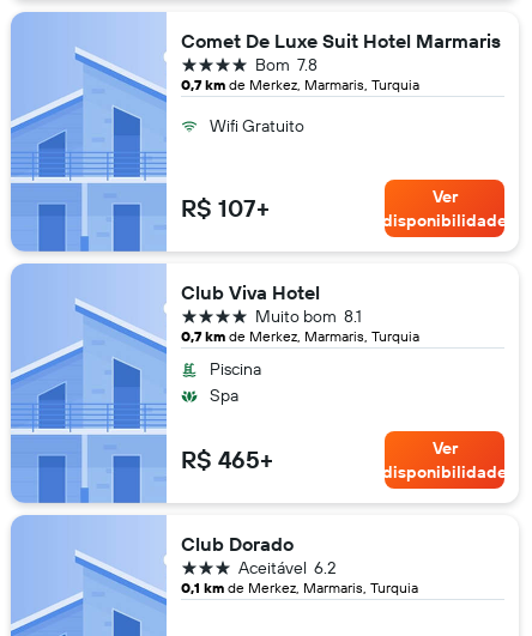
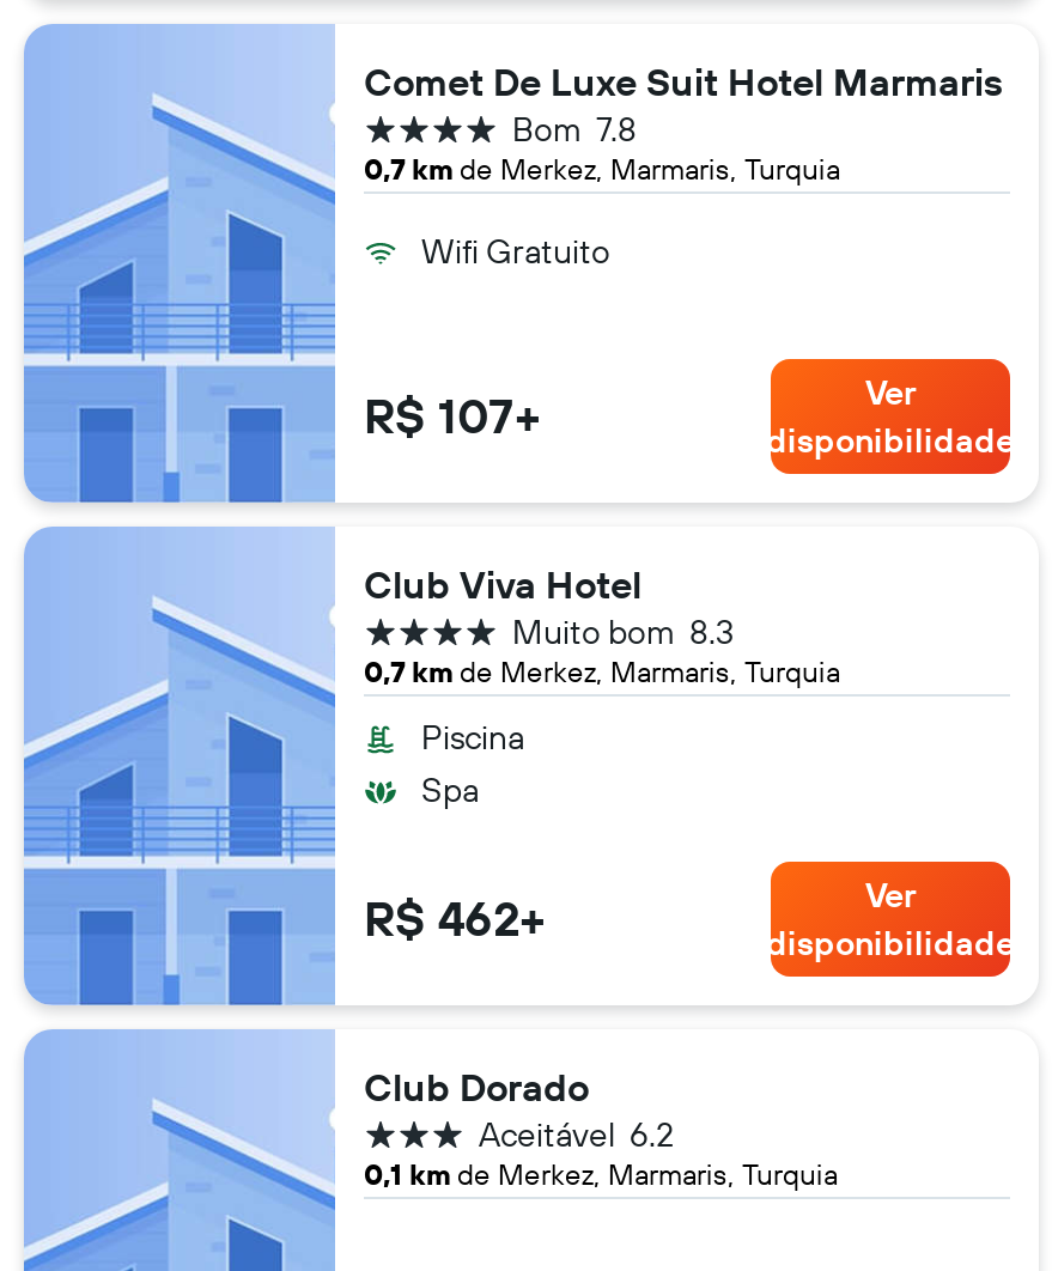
[344,305,362,327] 8.1 -> [689,610,735,653] 8.3
[181,444,273,474] R$ 465+ -> [364,888,546,948] R$ 462+

